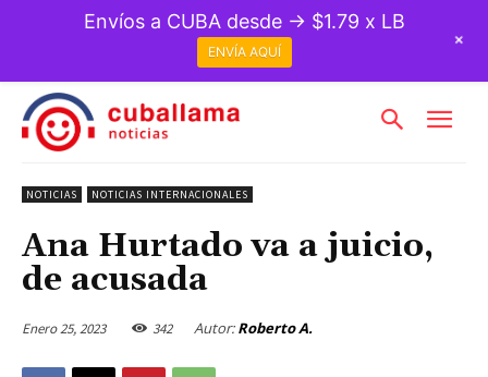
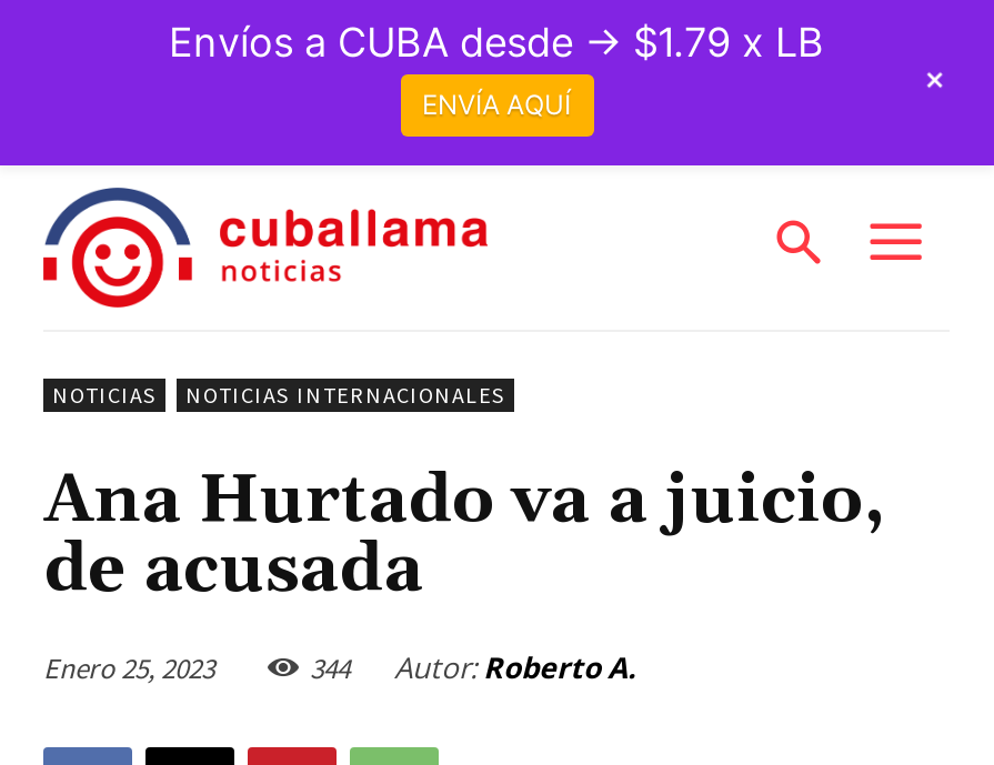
[152,318,313,338] 342 Autor: Roberto A. -> [310,647,636,687] 344 Autor: Roberto A.

